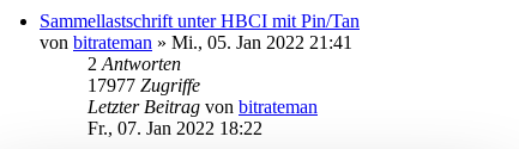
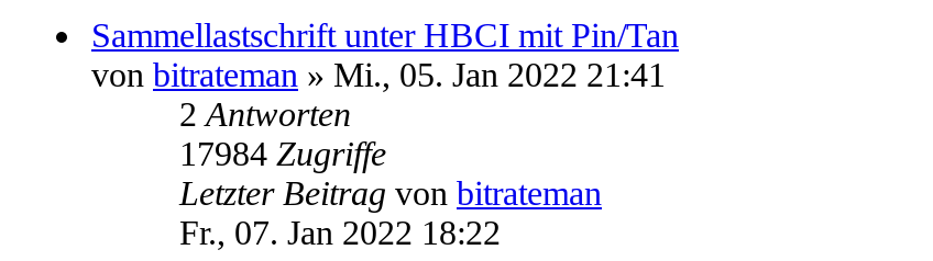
[87,75,200,95] 17977 Zugriffe -> [179,135,386,172] 17984 Zugriffe

